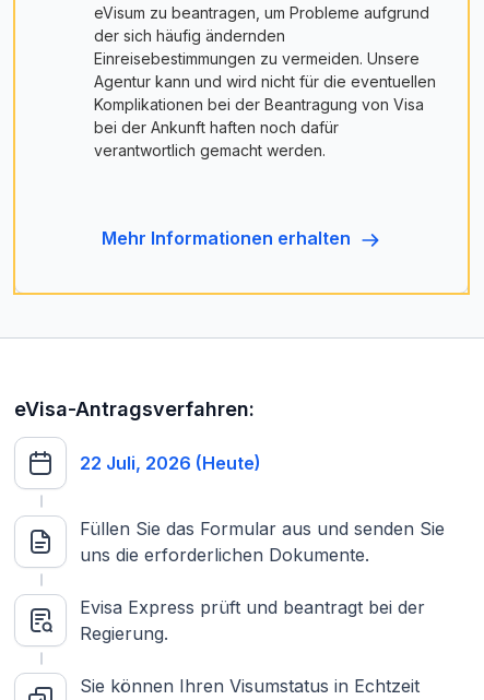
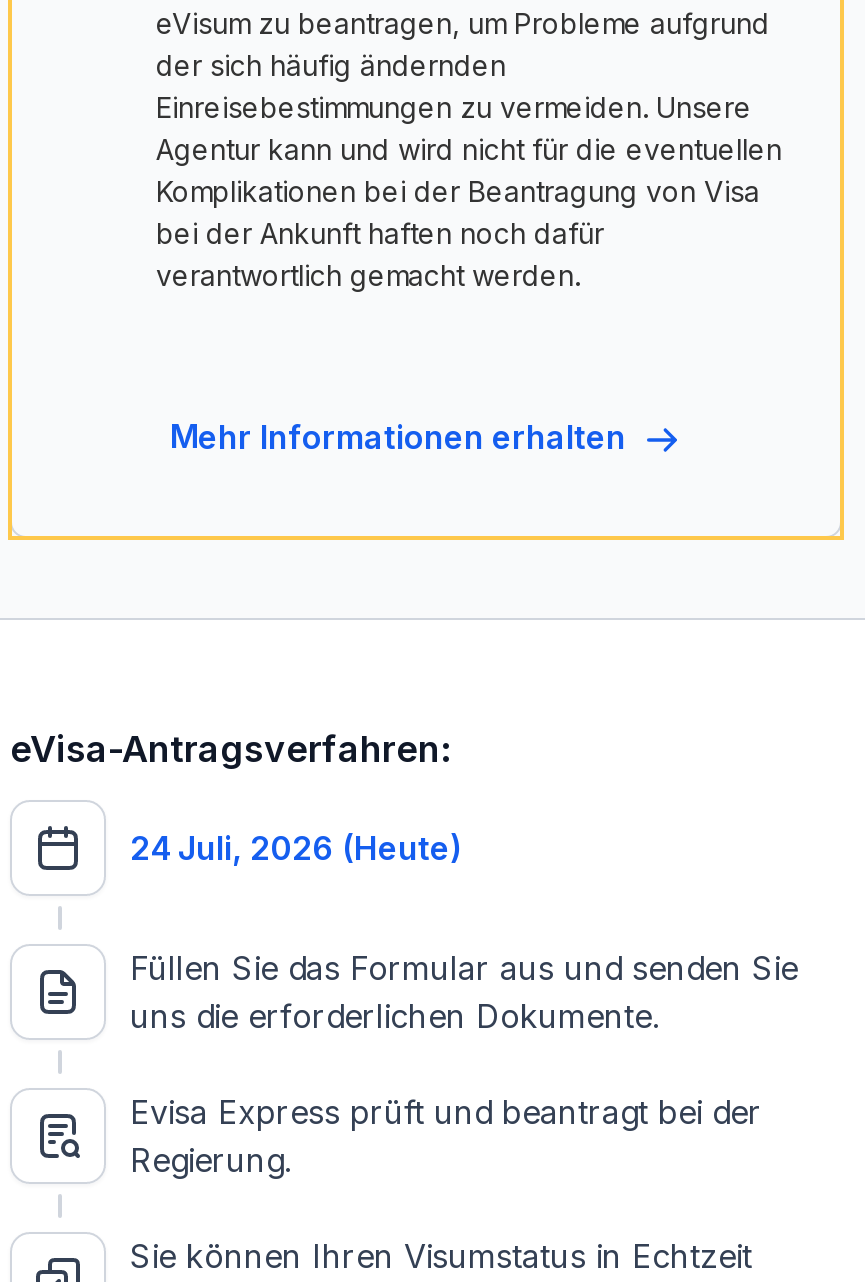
[80,452,261,474] 22 Juli, 2026 (Heute) -> [130,828,462,868] 24 Juli, 2026 (Heute)

